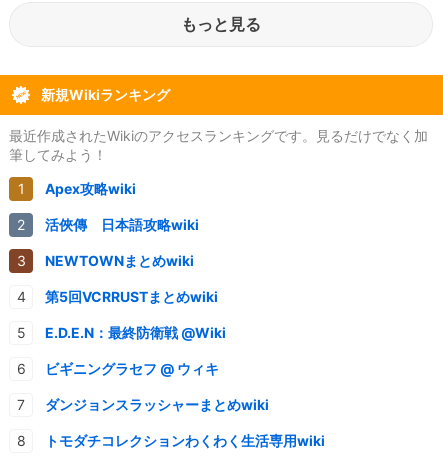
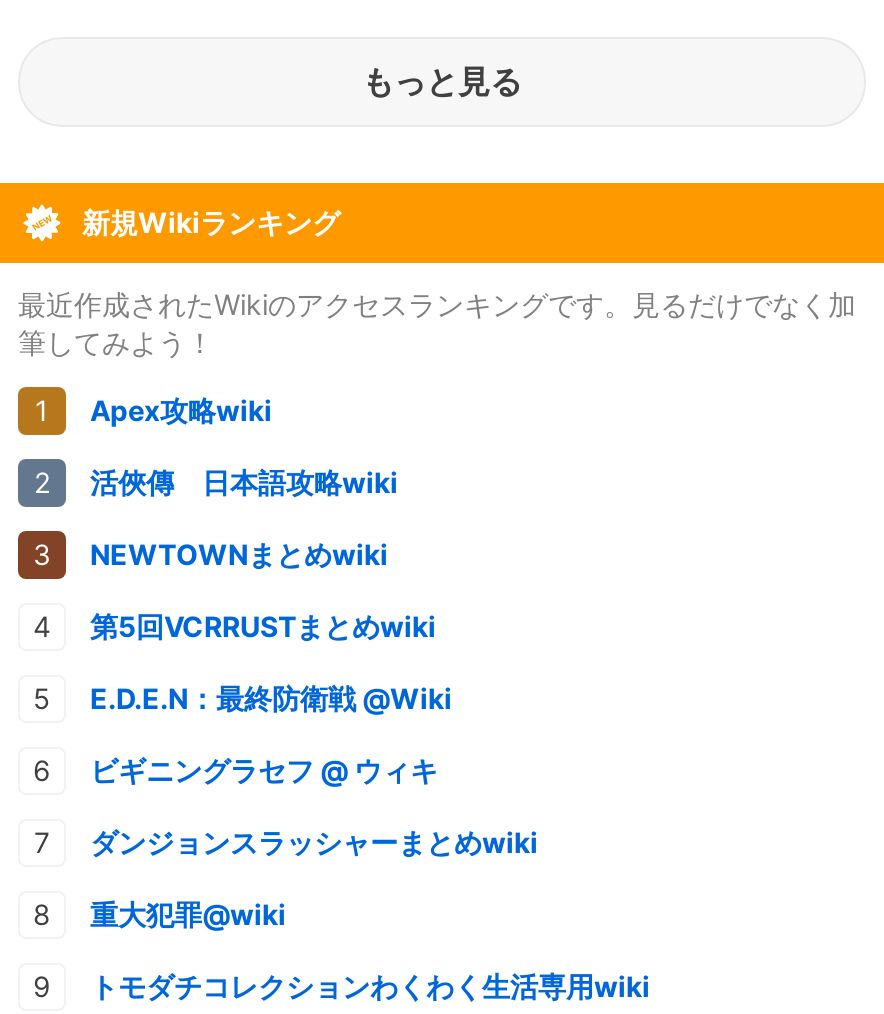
none -> [90,896,286,930] 重大犯罪@wiki

